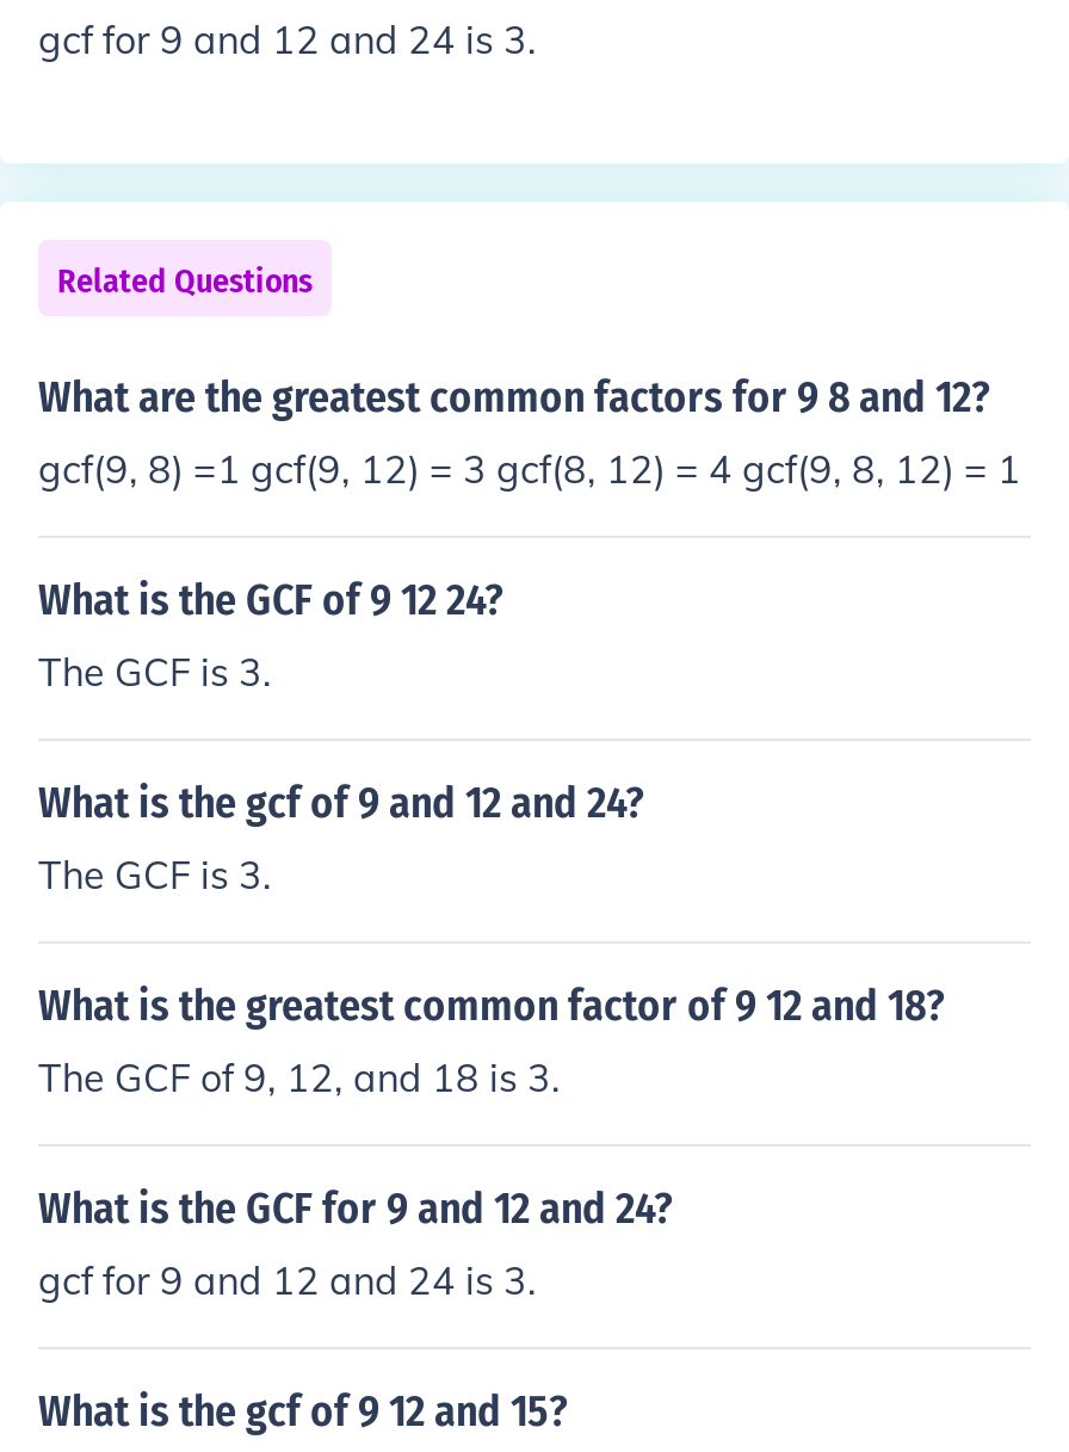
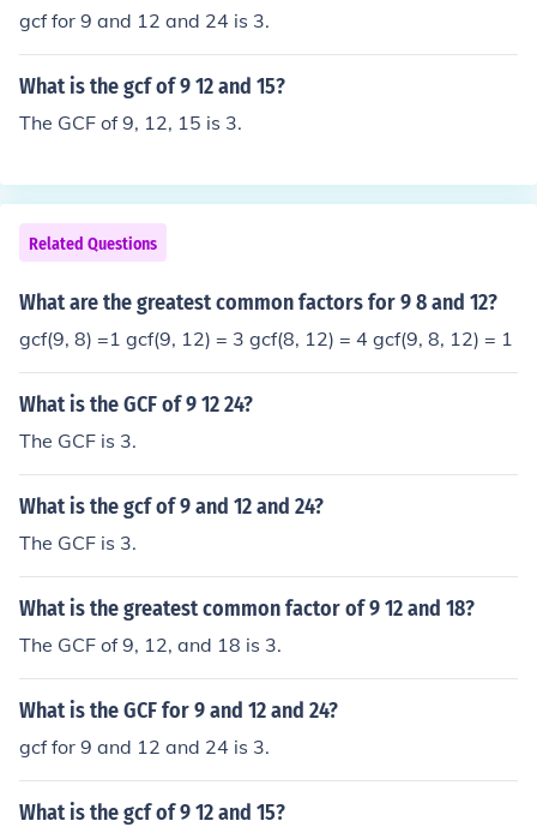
none -> [19,73,285,134] What is the gcf of 9 12 and 15? | The GCF of 9, 12, 15 is 3.

